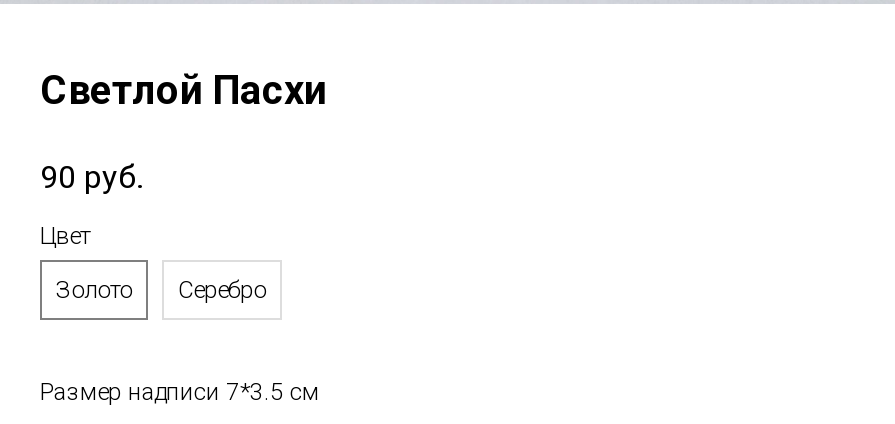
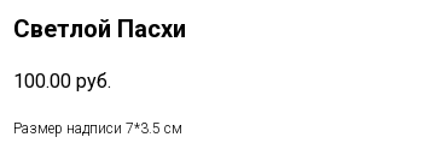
[40,159,266,305] 90 руб. | Цвет | Золото | Серебро -> [13,70,111,93] 100.00 руб.

